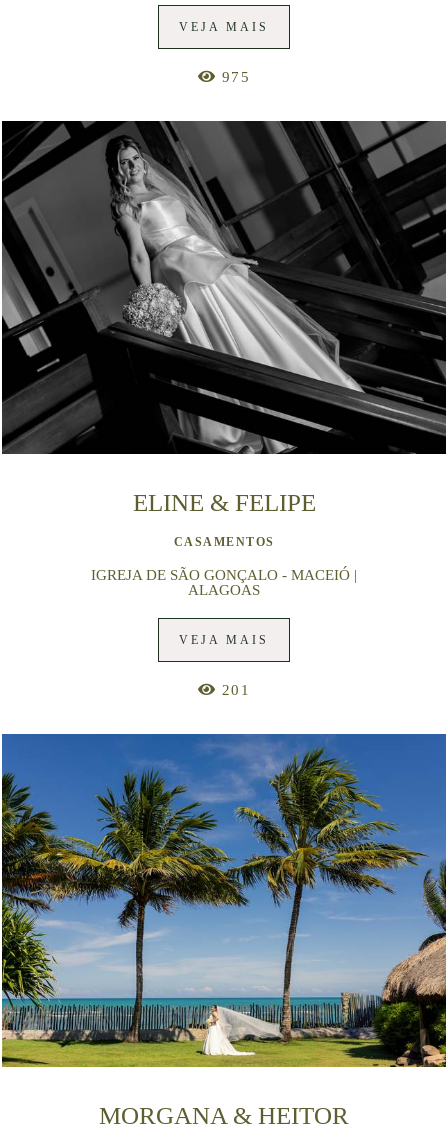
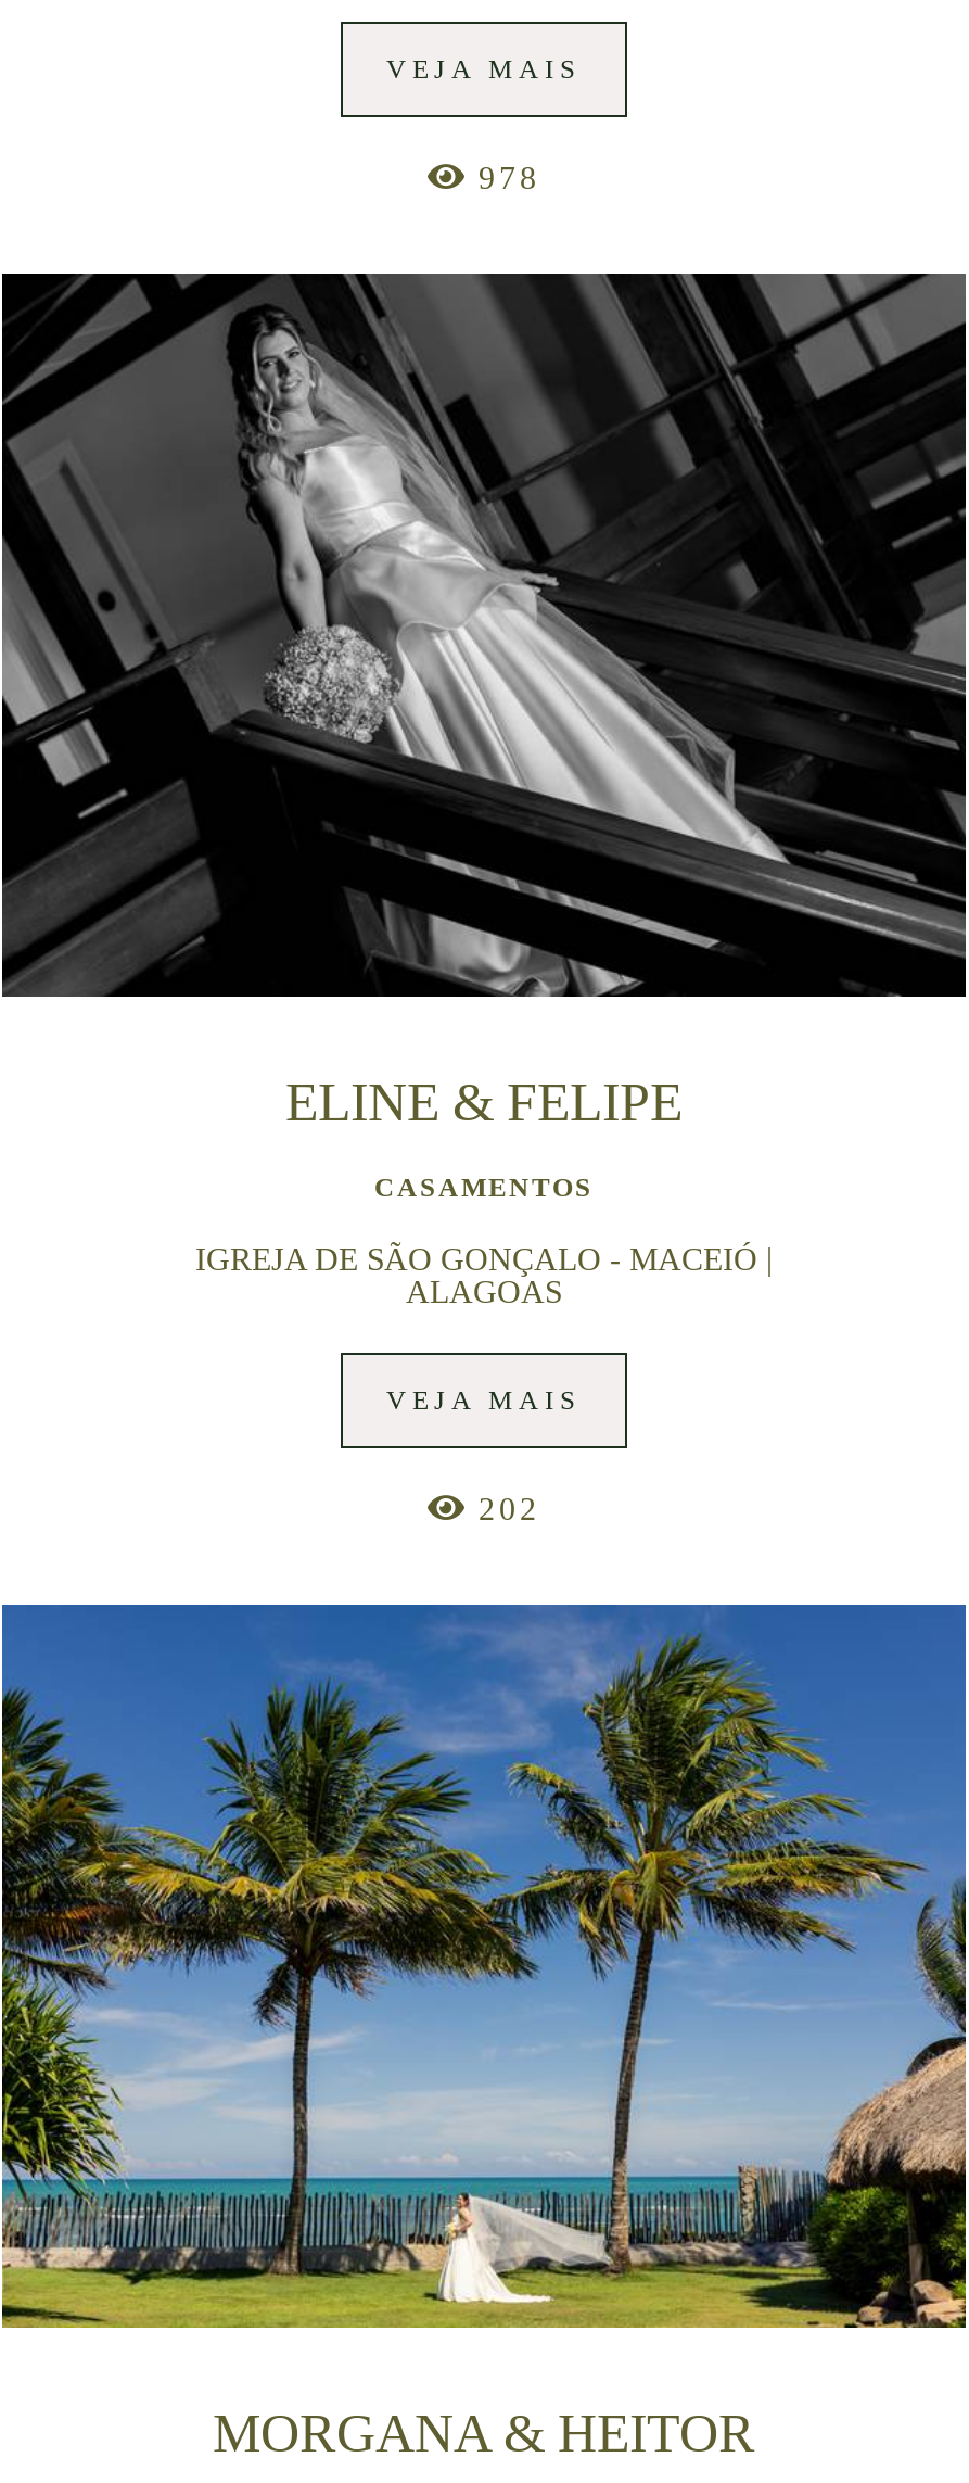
[221,69,250,85] 975 -> [479,161,540,196] 978
[221,682,250,698] 201 -> [479,1492,540,1527] 202

